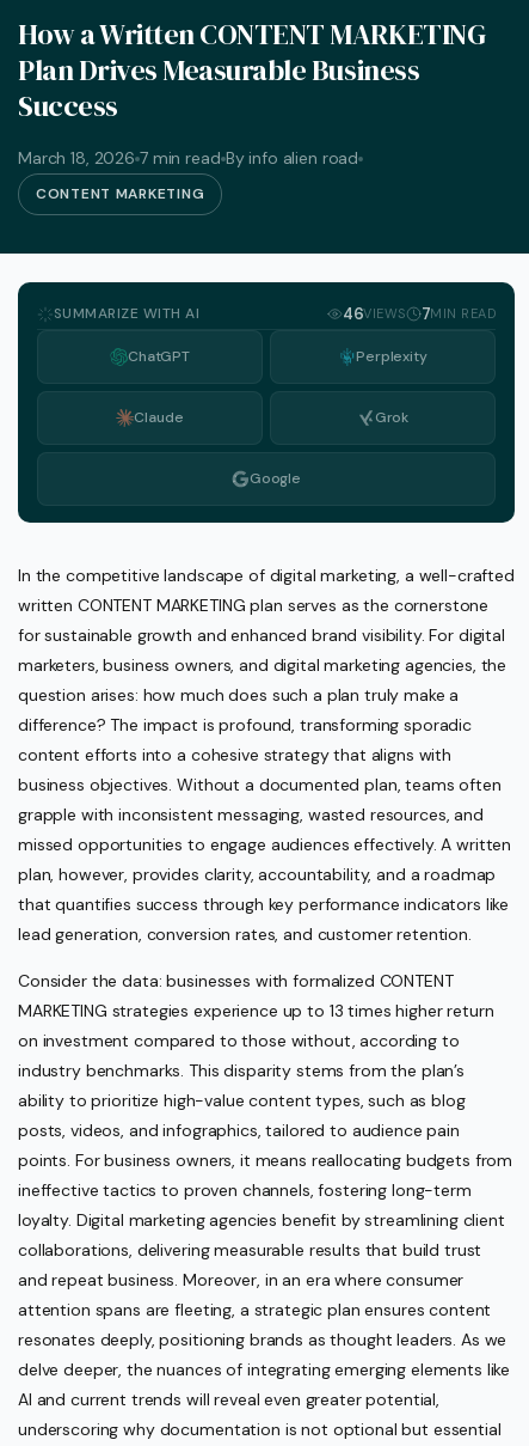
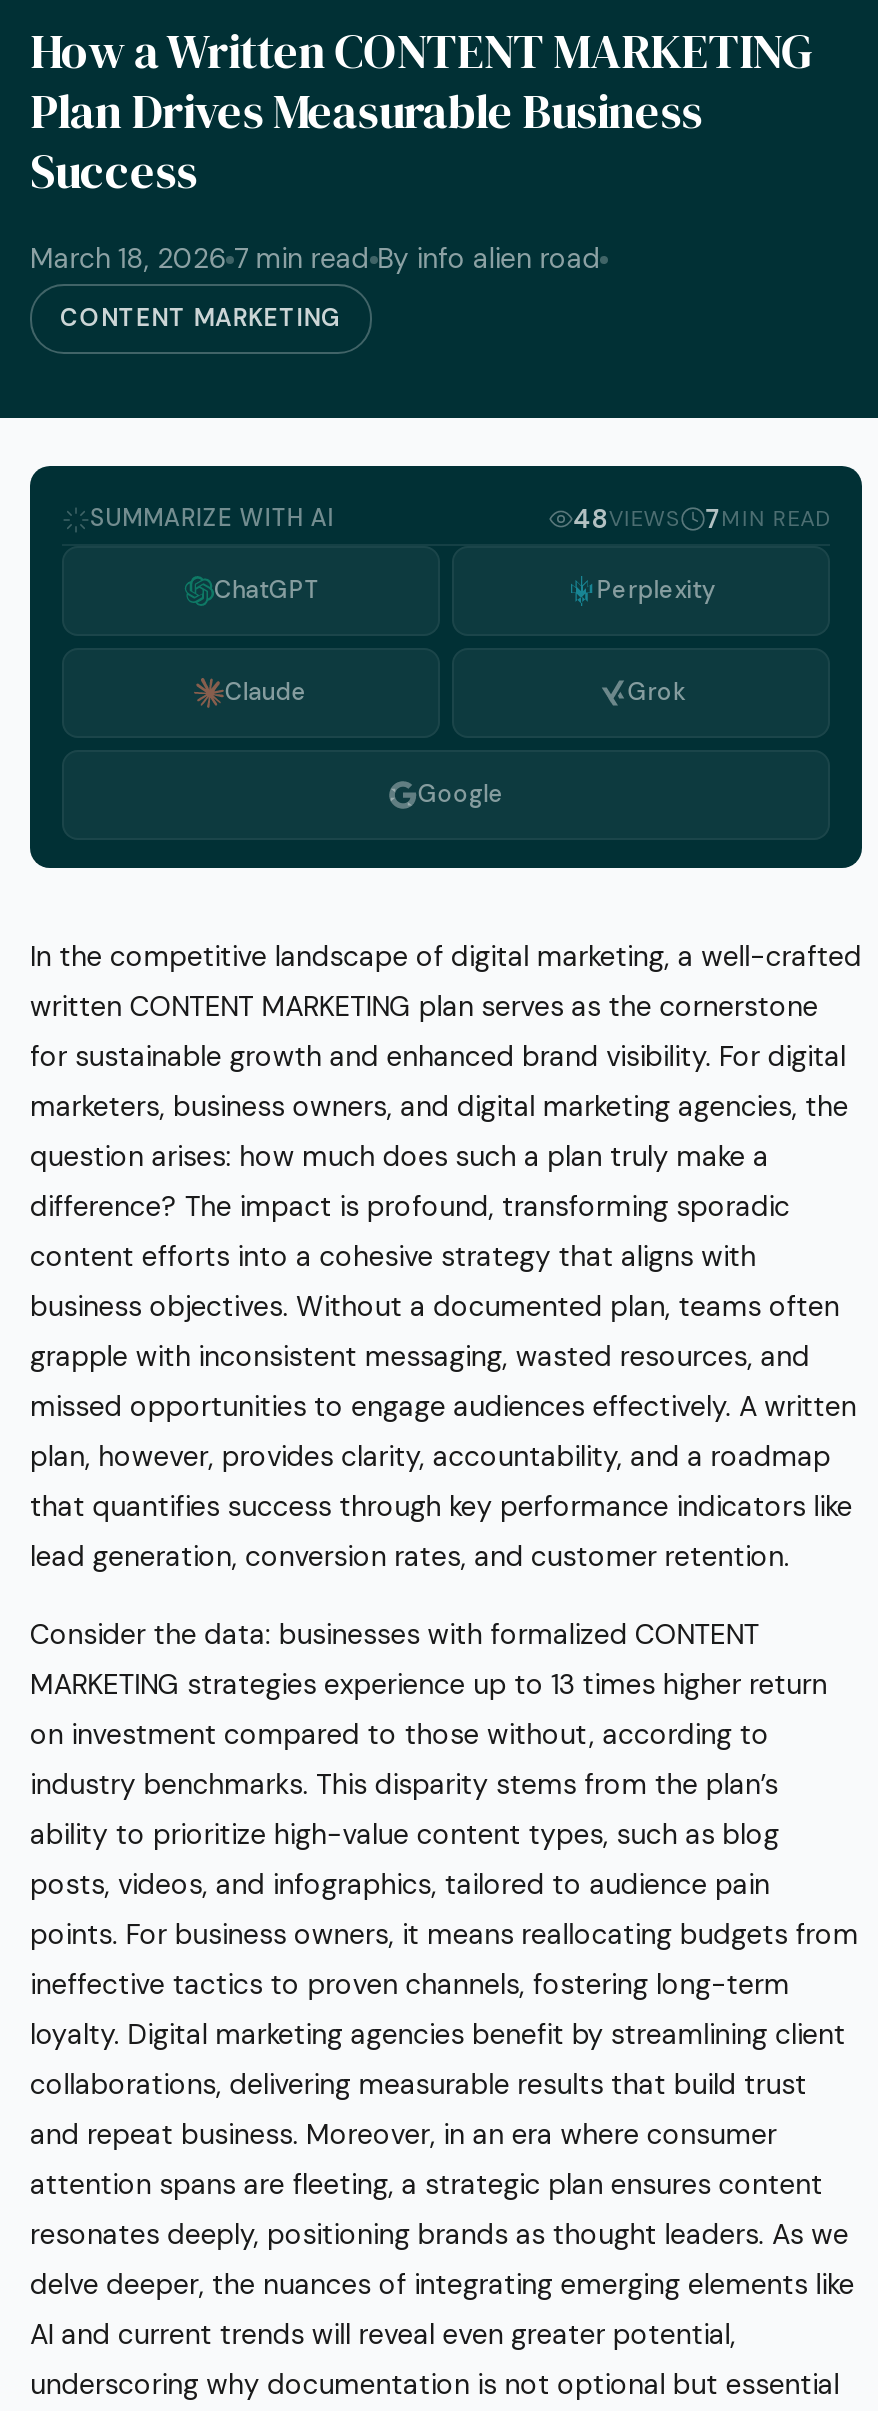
[342,304,496,324] 46VIEWS 7MIN READ -> [573,502,830,536] 48VIEWS 7MIN READ

